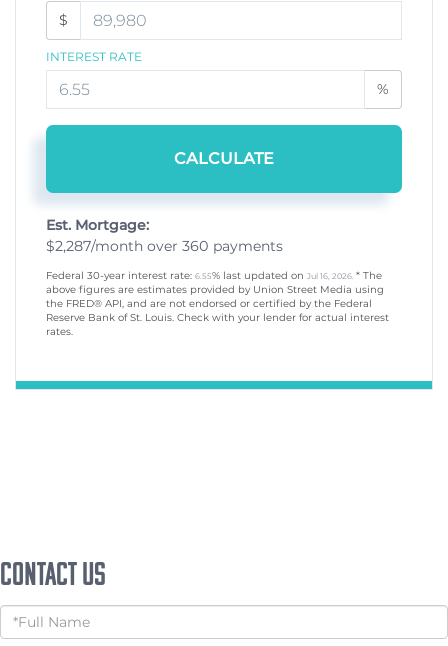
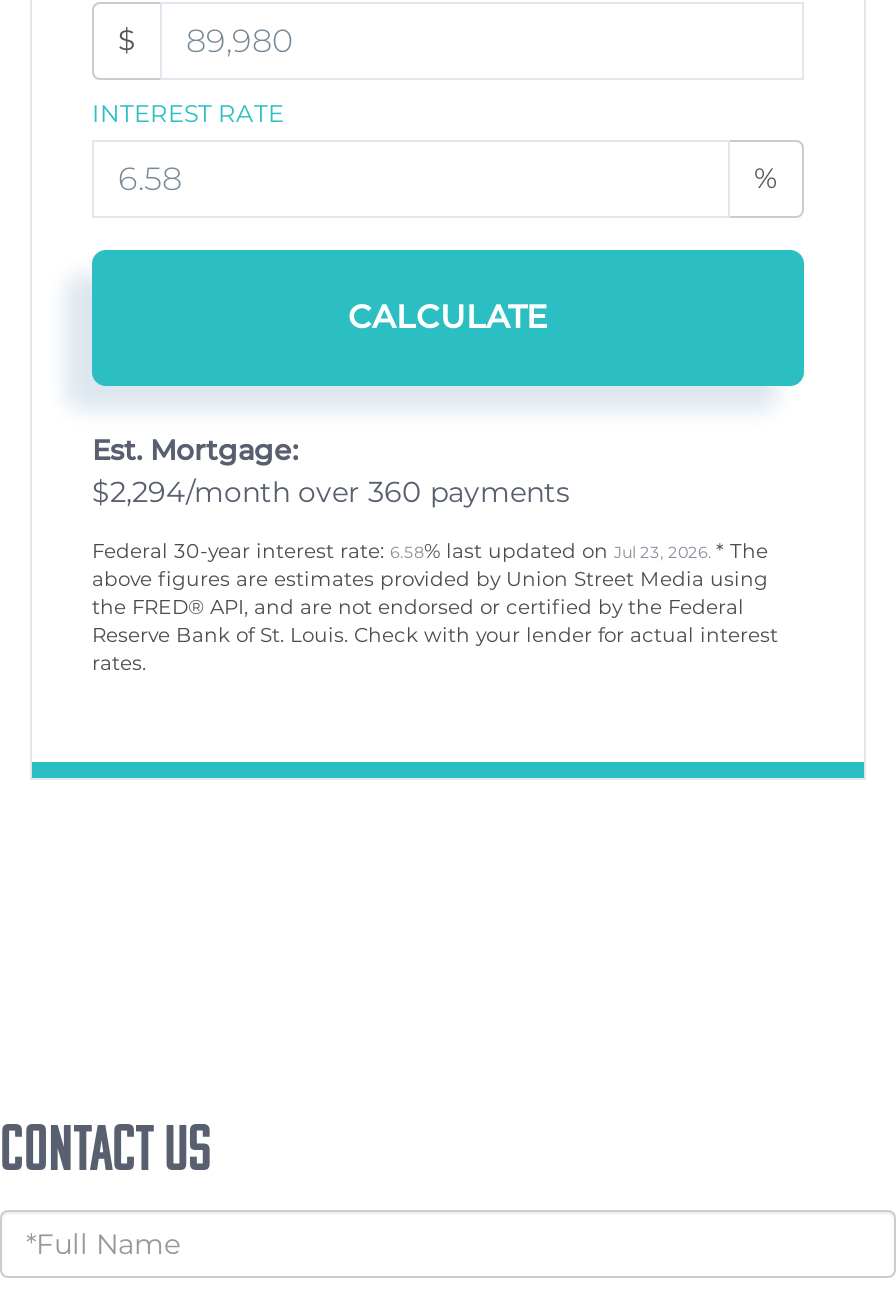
[46,237,283,255] $2,287/month over 360 payments -> [92,475,570,511] $2,294/month over 360 payments
[46,269,382,282] Federal 30-year interest rate: 6.55% last updated on Jul 16, 2026. * The -> [92,539,768,565] Federal 30-year interest rate: 6.58% last updated on Jul 23, 2026. * The

